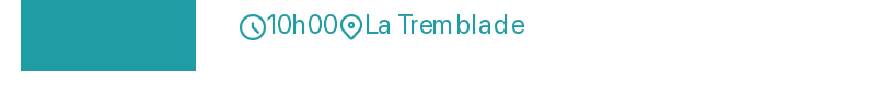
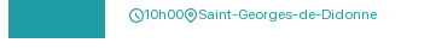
[364,10,524,41] La Tremblade -> [198,6,377,22] Saint-Georges-de-Didonne

